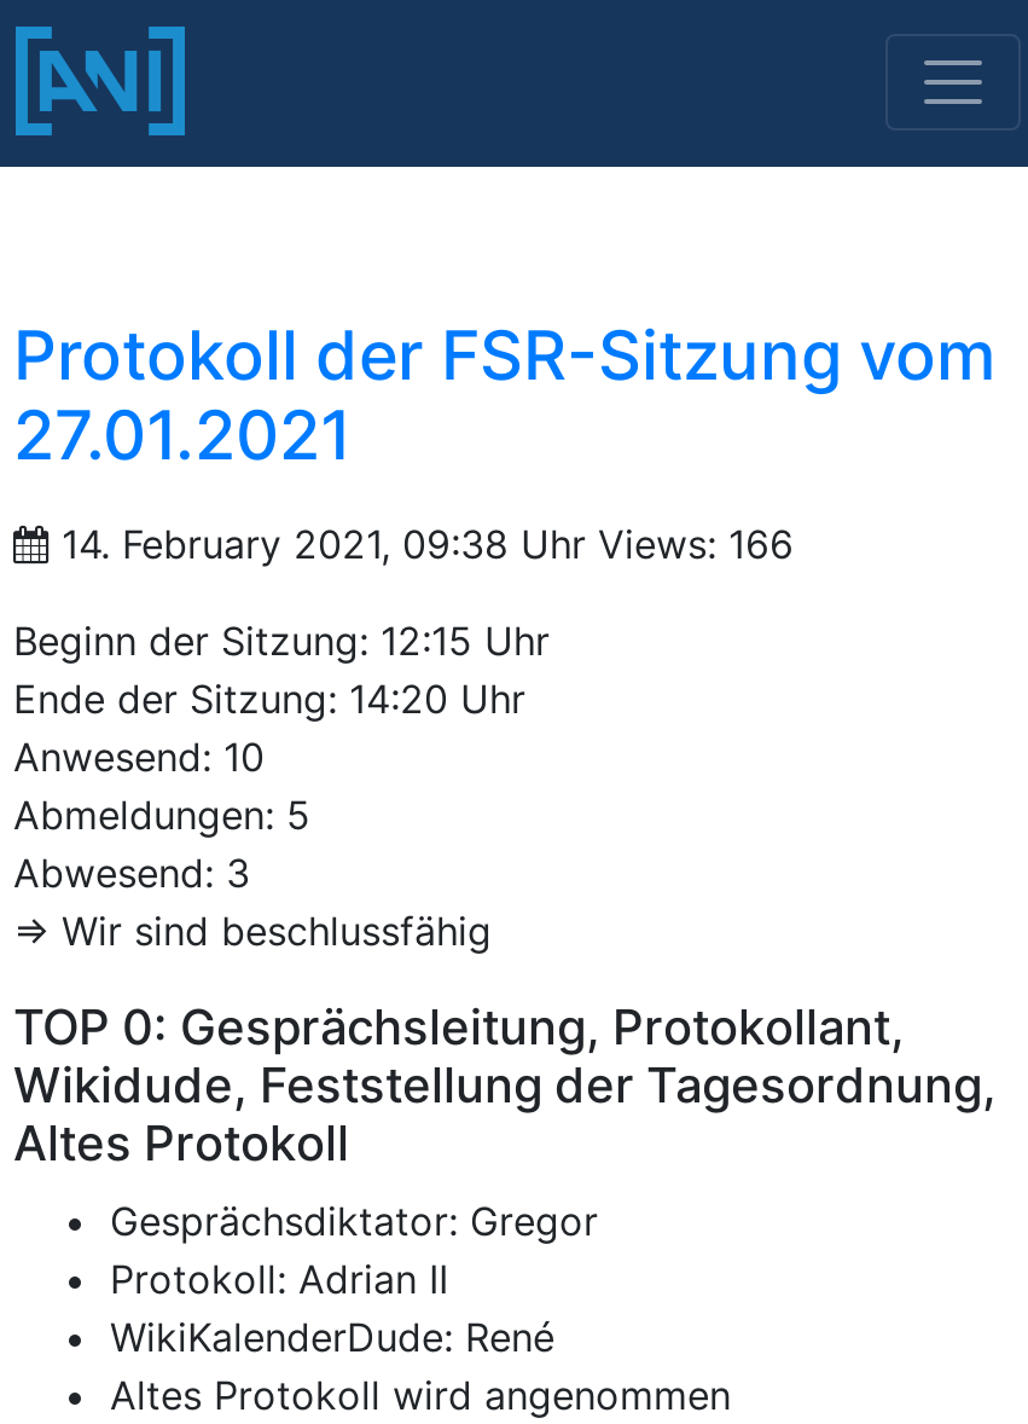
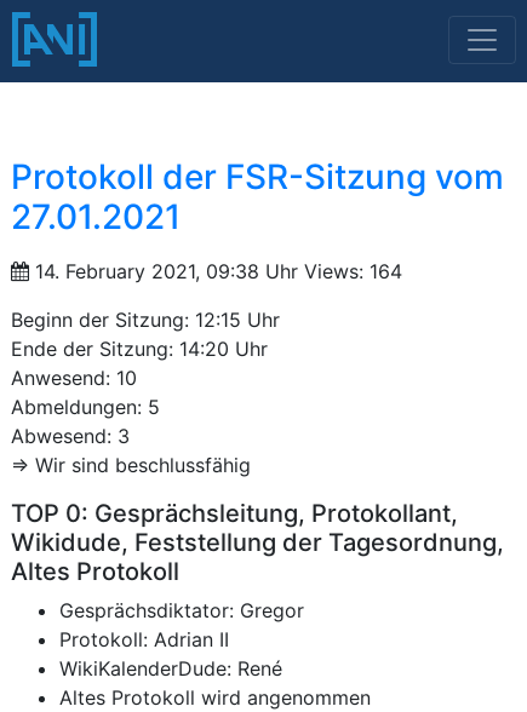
[62,520,794,568] 14. February 2021, 09:38 Uhr Views: 166 -> [35,259,402,283] 14. February 2021, 09:38 Uhr Views: 164

